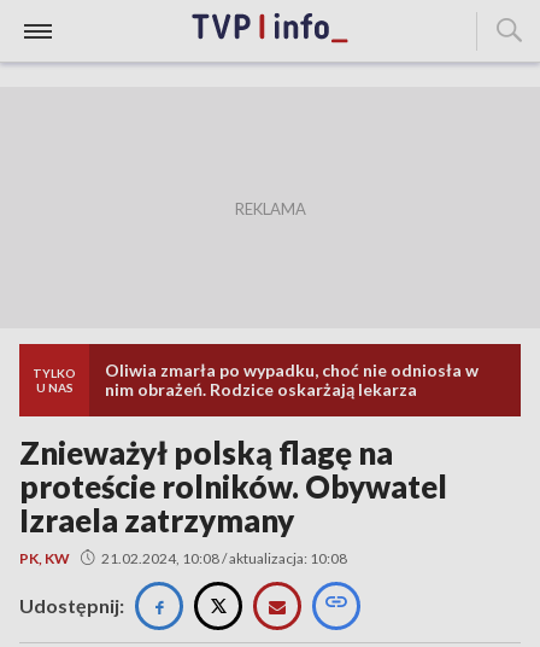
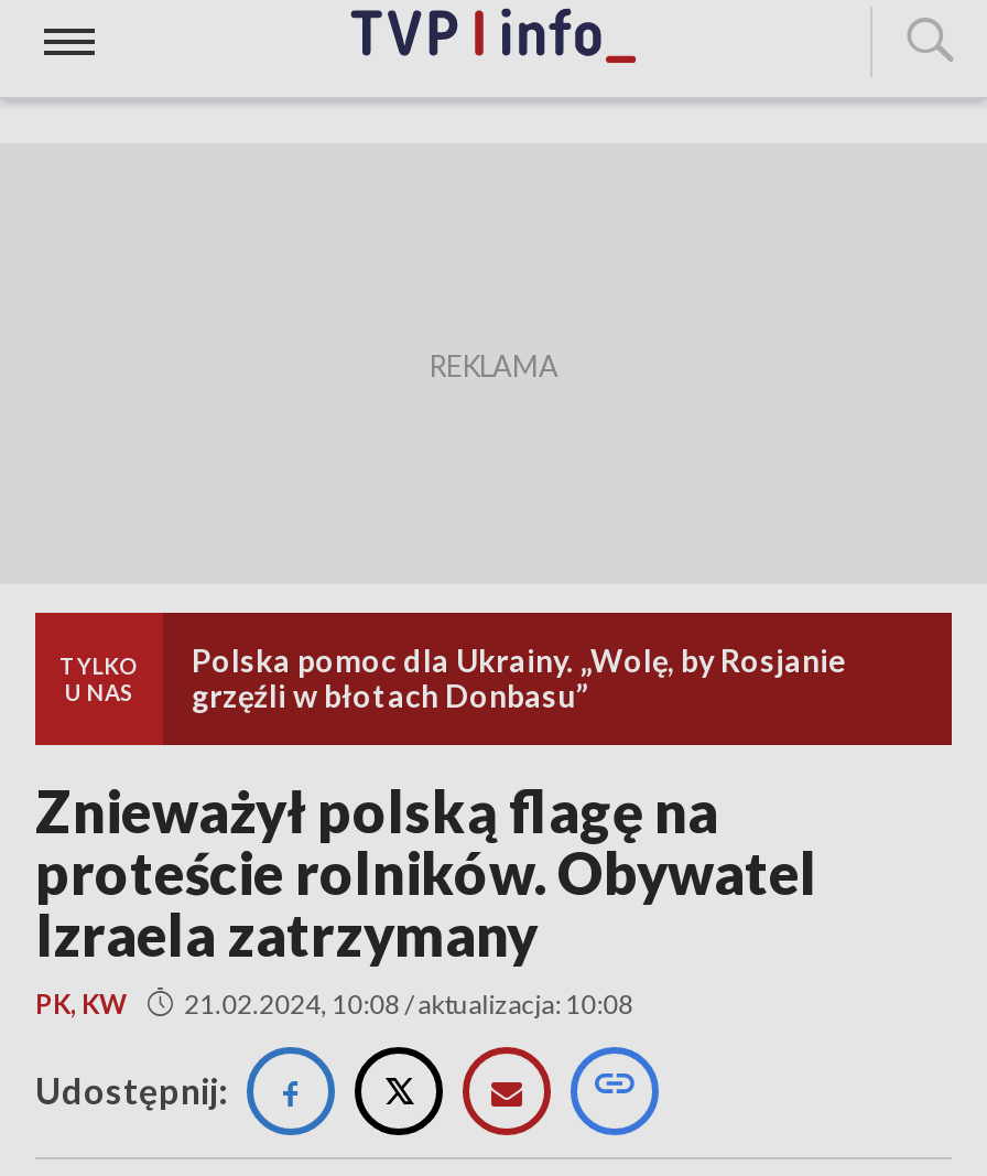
[105,360,479,400] Oliwia zmarła po wypadku, choć nie odniosła w | nim obrażeń. Rodzice oskarżają lekarza -> [192,641,846,714] Polska pomoc dla Ukrainy. „Wolę, by Rosjanie | grzęźli w błotach Donbasu”

